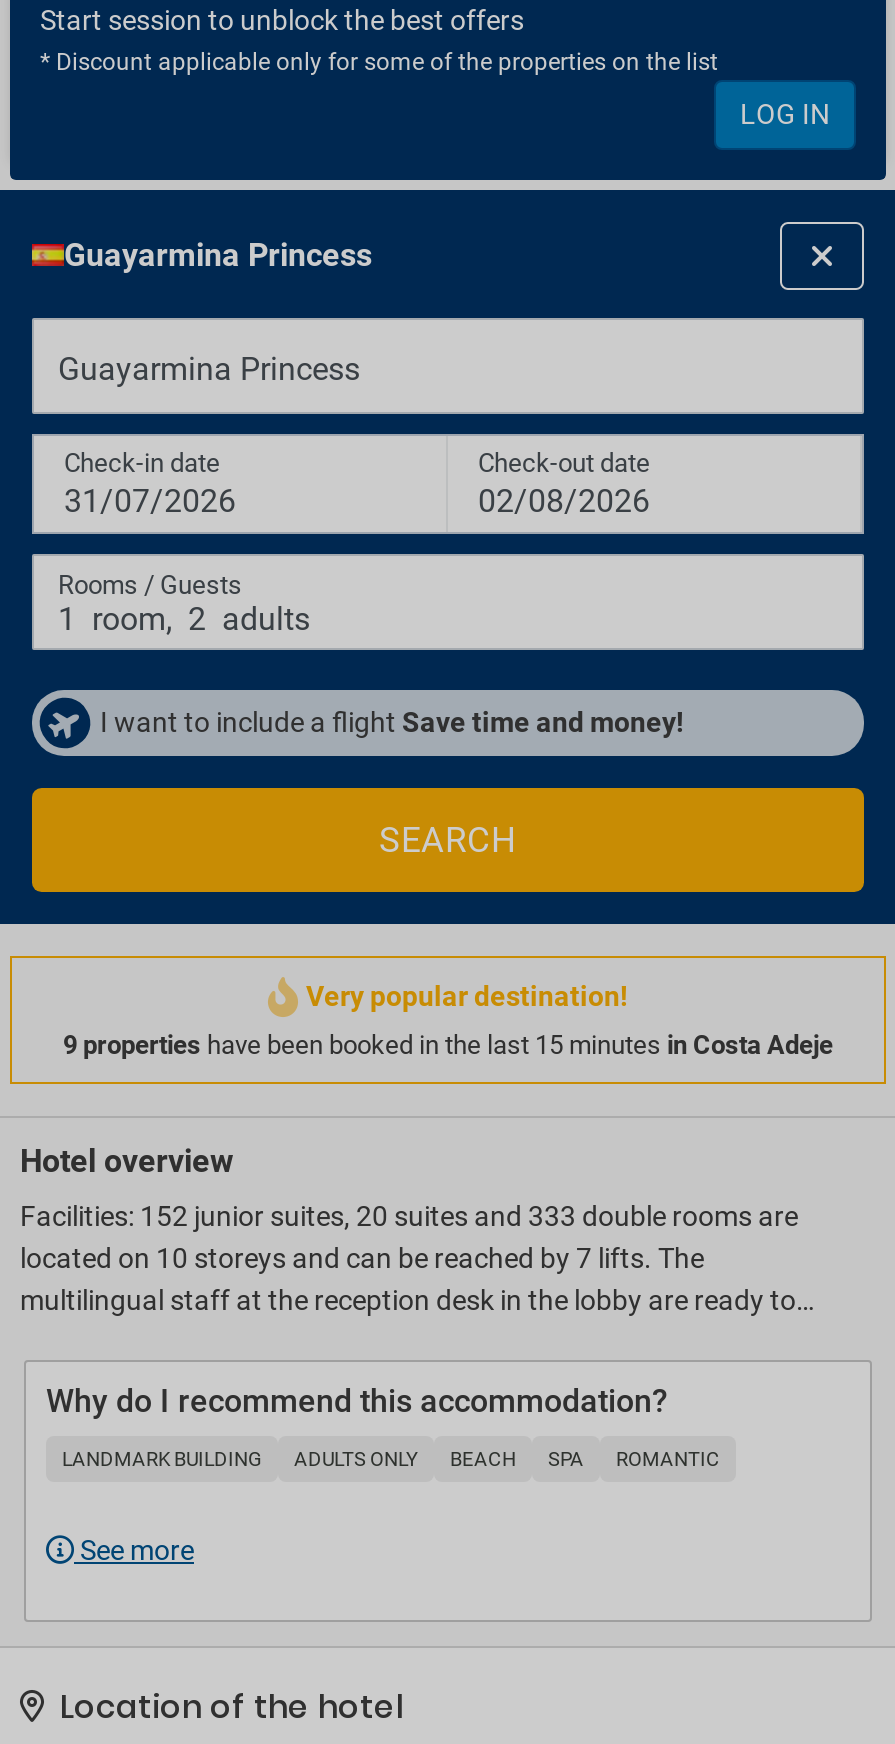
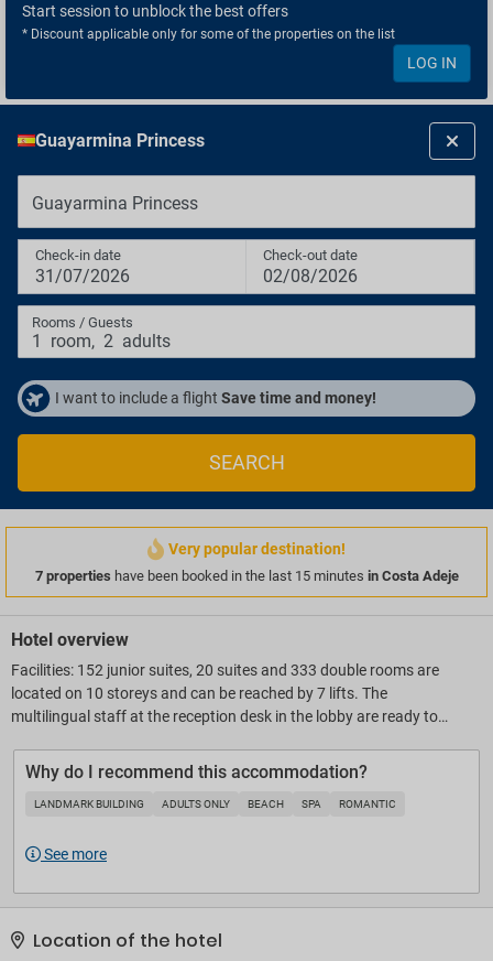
[63,1030,833,1060] 9 properties have been booked in the last 15 minutes in Costa Adeje -> [35,568,458,584] 7 properties have been booked in the last 15 minutes in Costa Adeje

